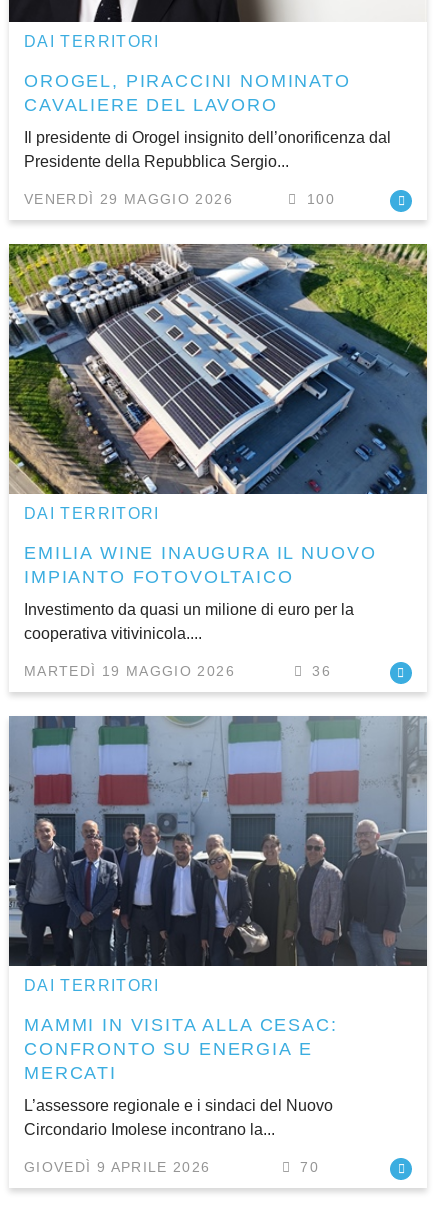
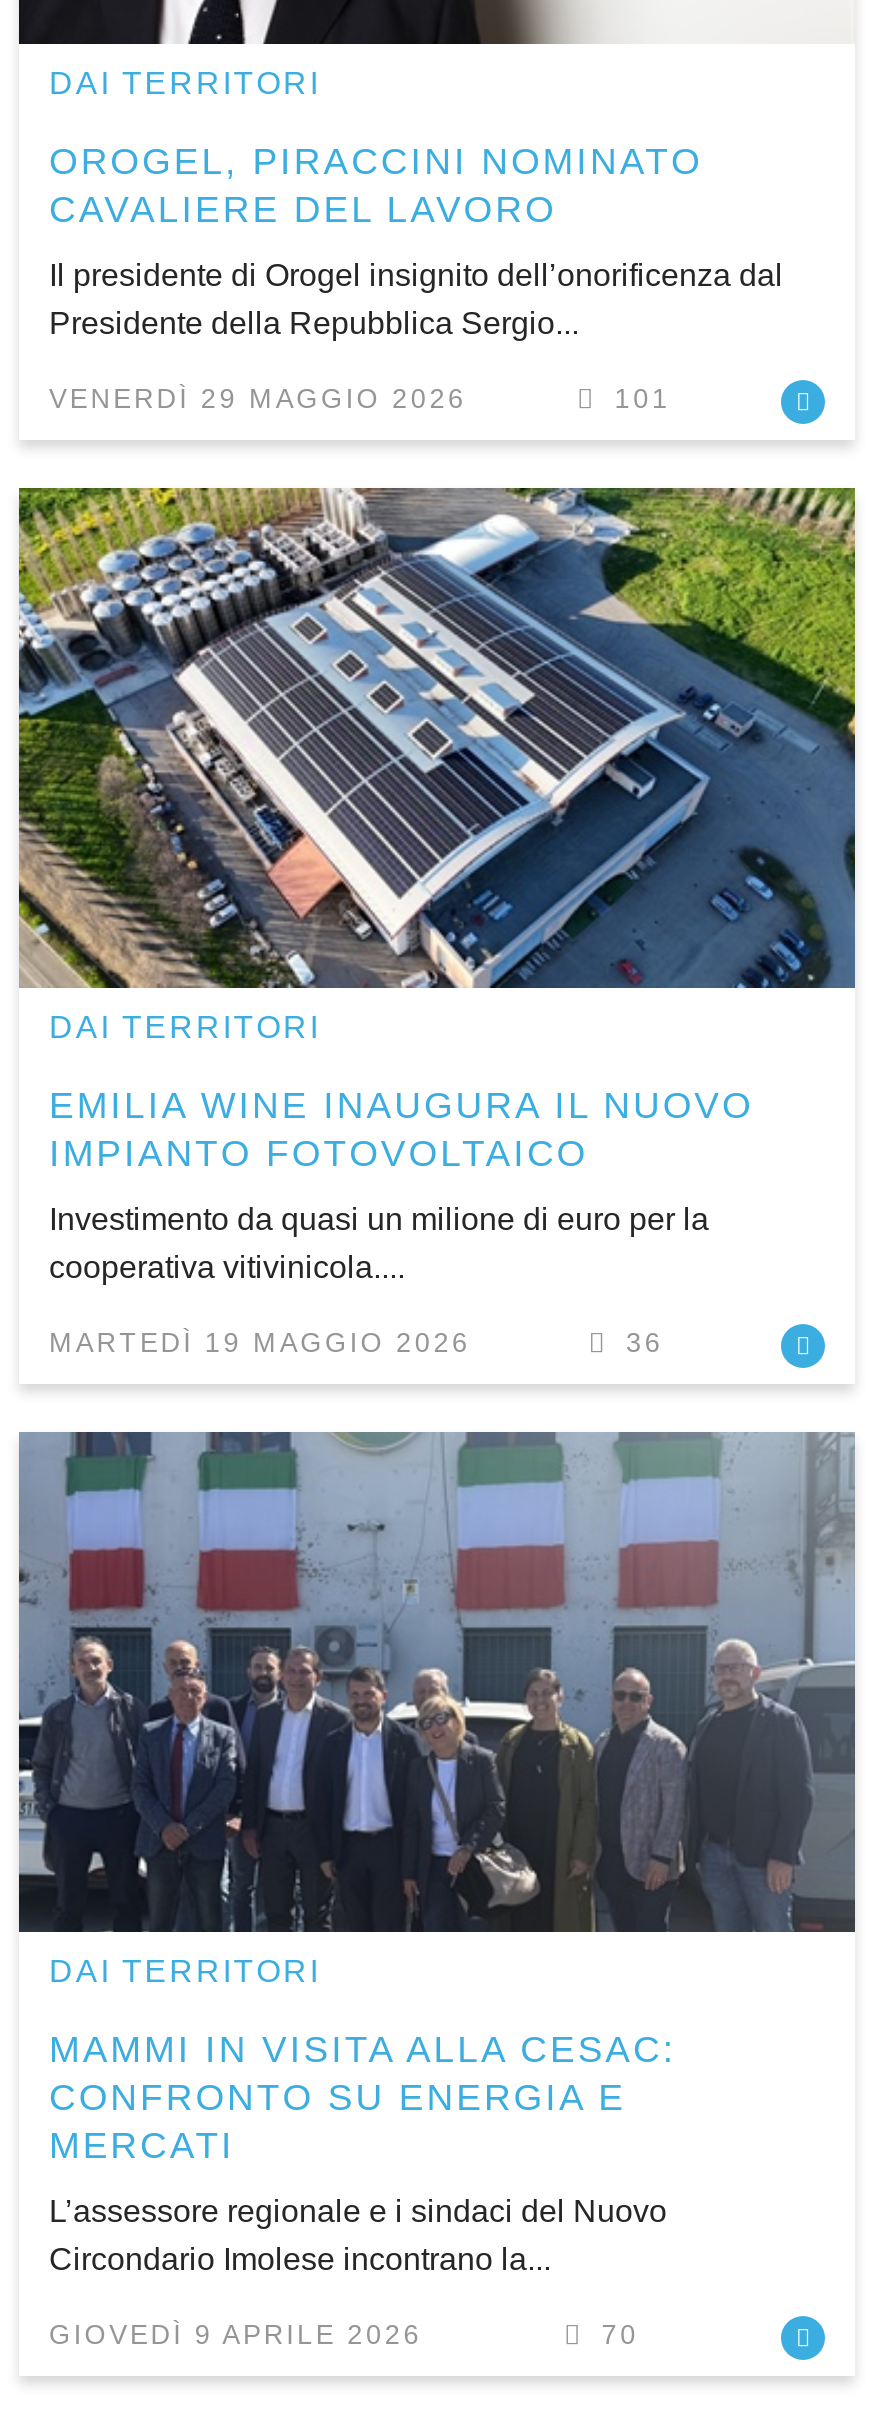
[301,192,335,207] 100 -> [604,384,671,414] 101

